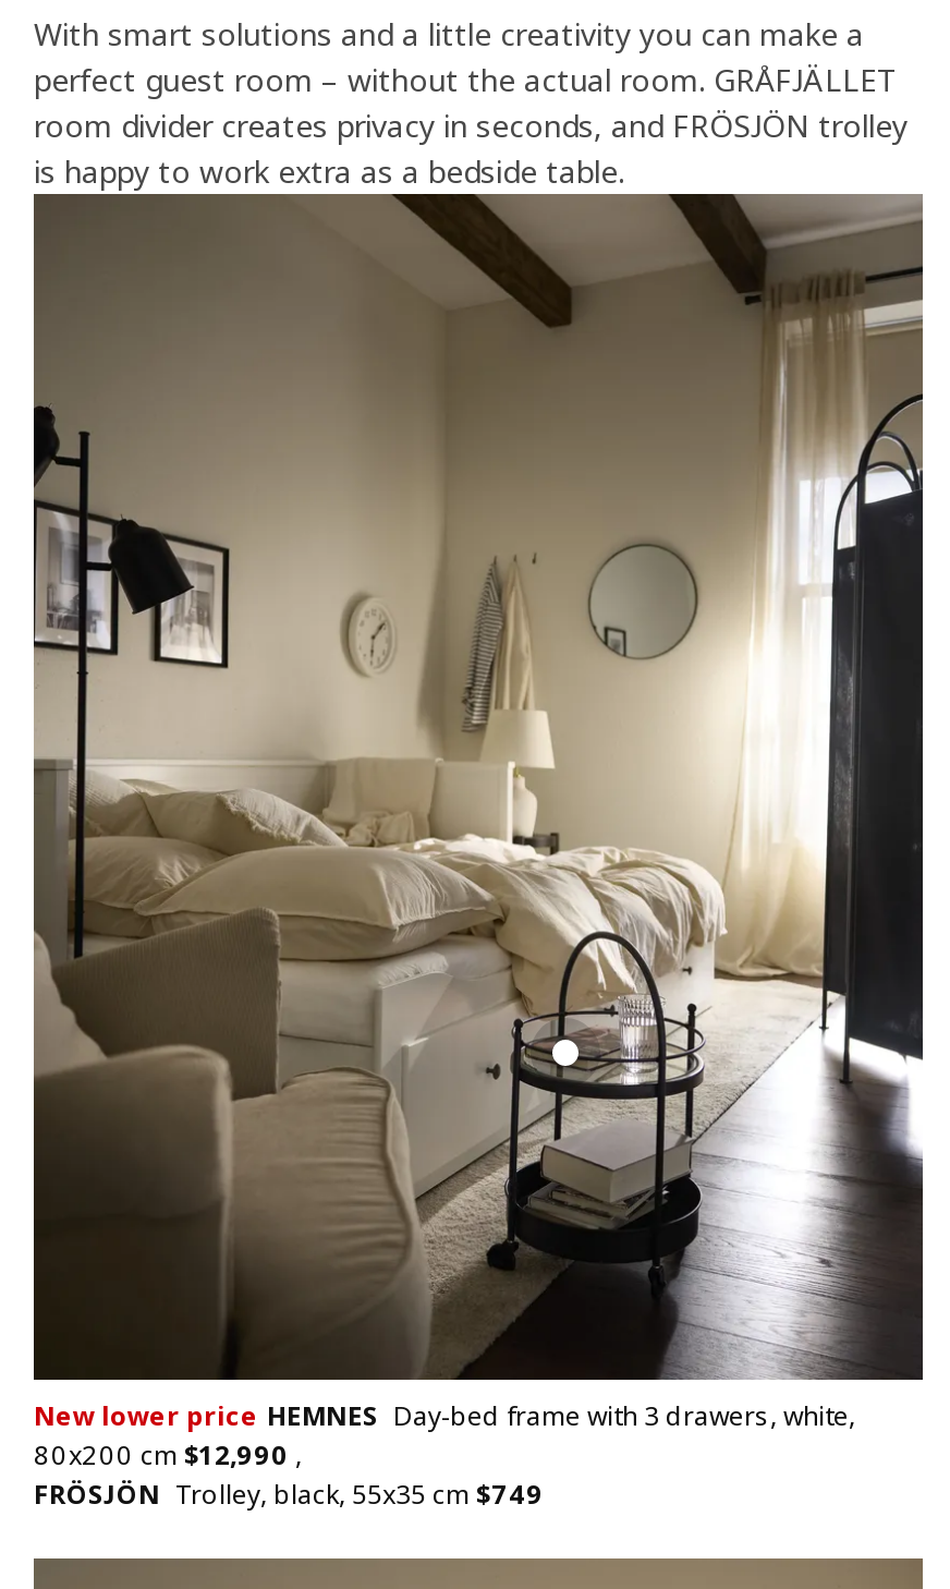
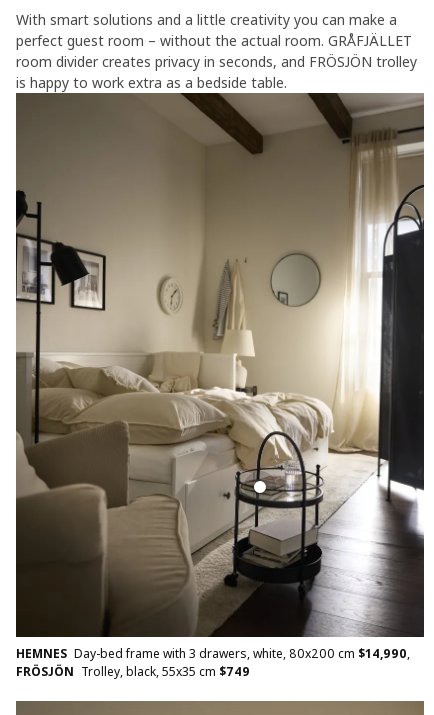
[34,1396,855,1472] New lower price HEMNES Day-bed frame with 3 drawers, white, | 80x200 cm $12,990, -> [16,644,413,661] HEMNES Day-bed frame with 3 drawers, white, 80x200 cm $14,990,

